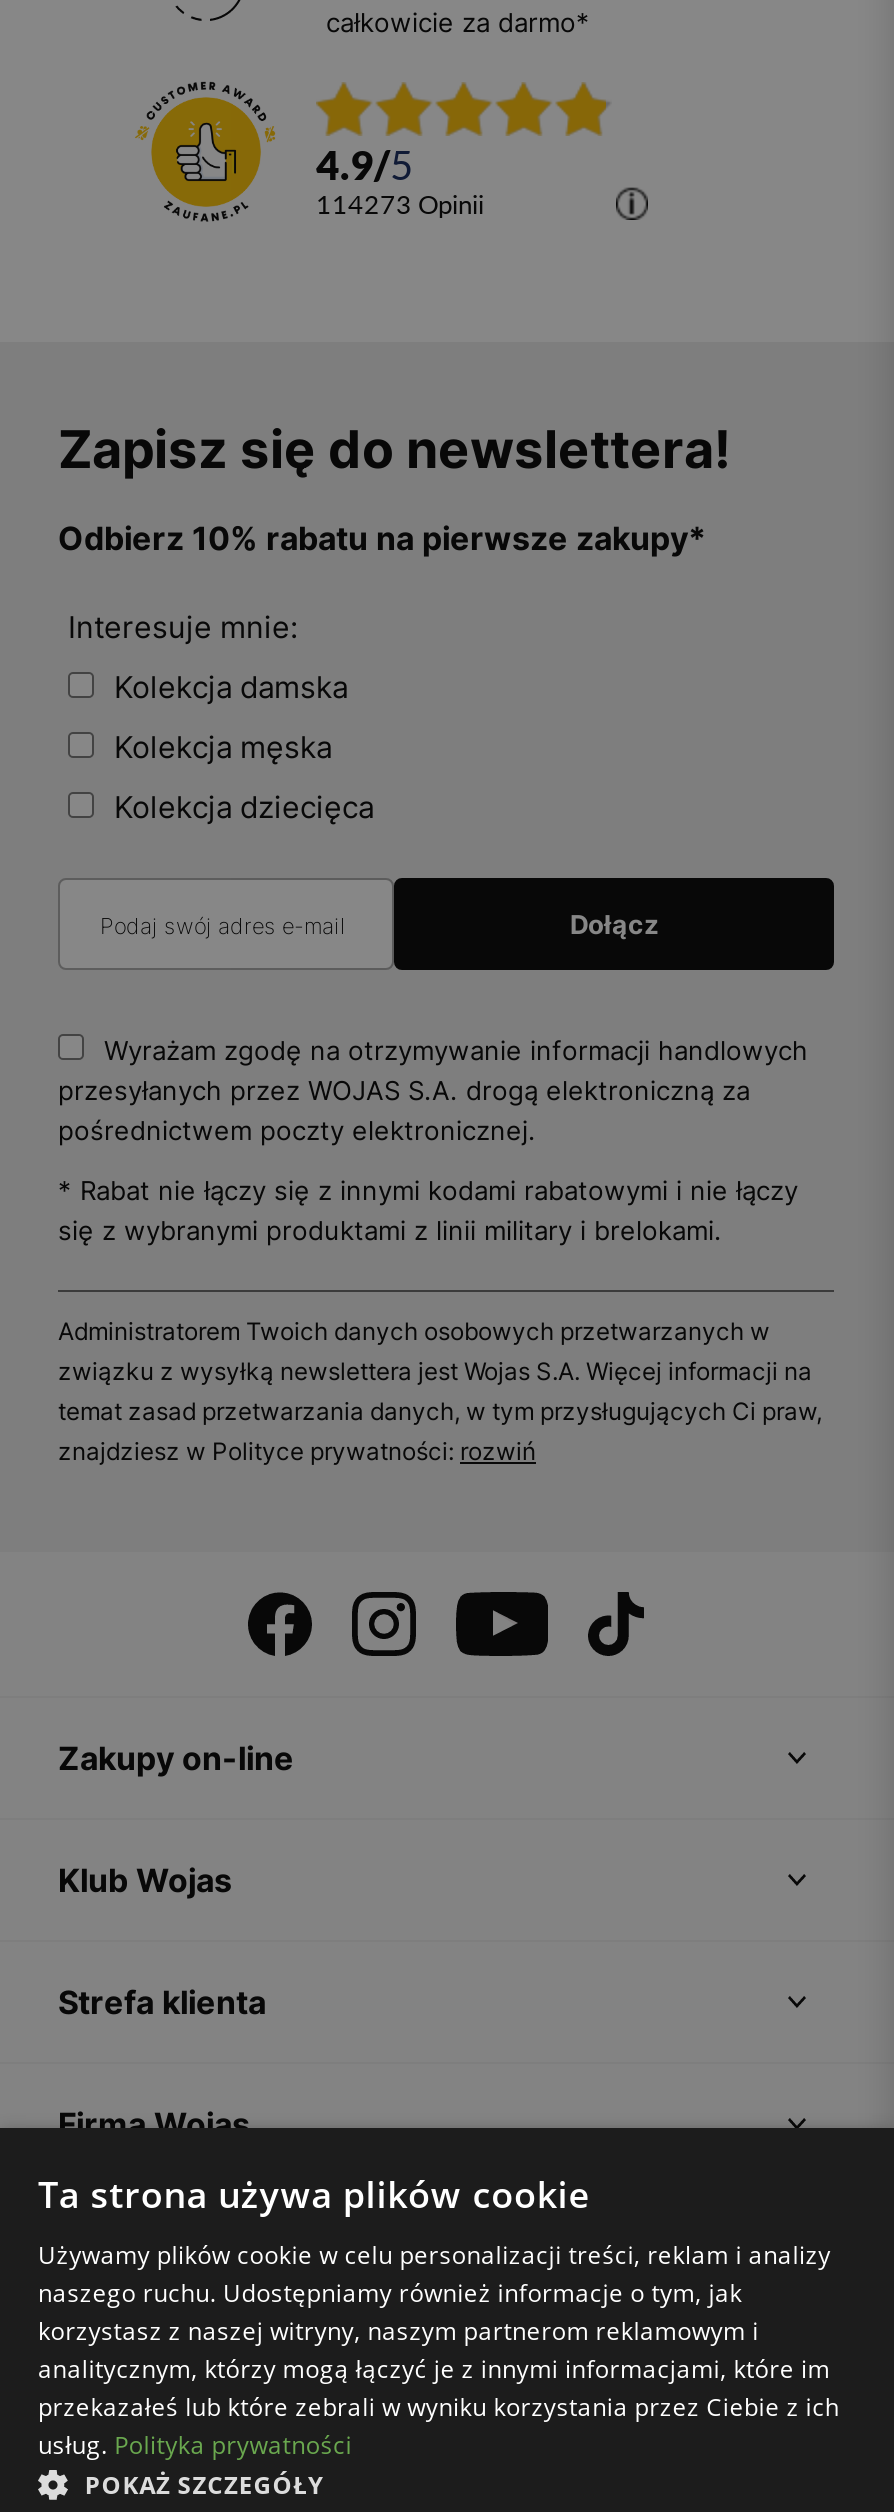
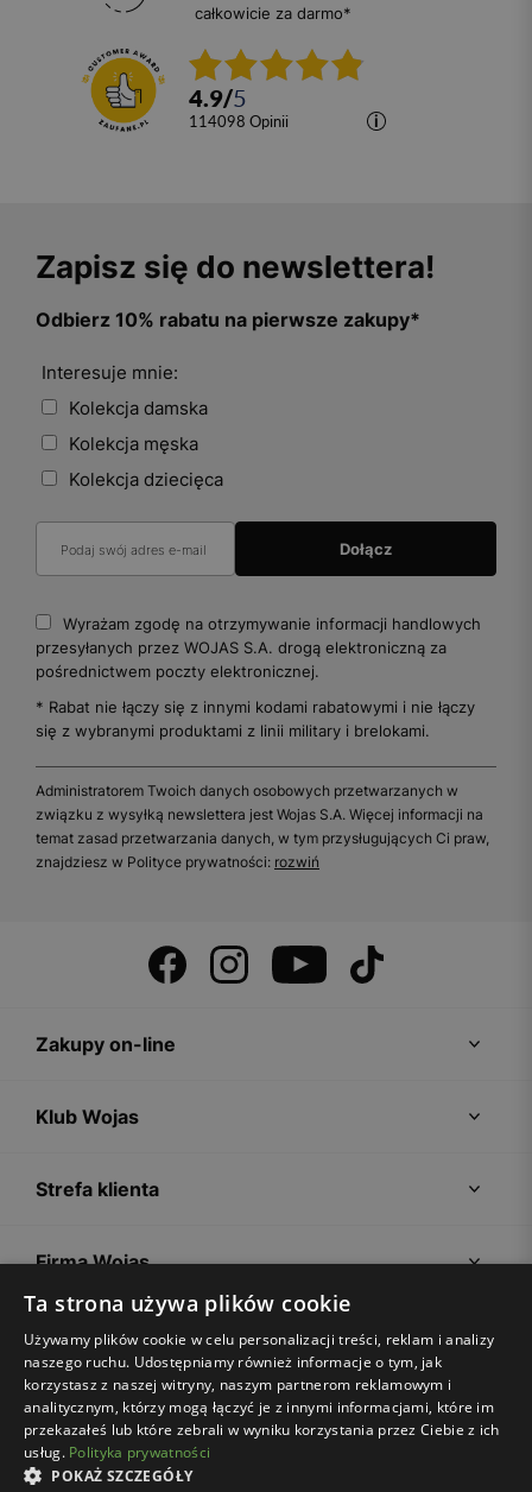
[316,187,484,219] 114273 opinii -> [189,111,289,130] 114098 opinii

